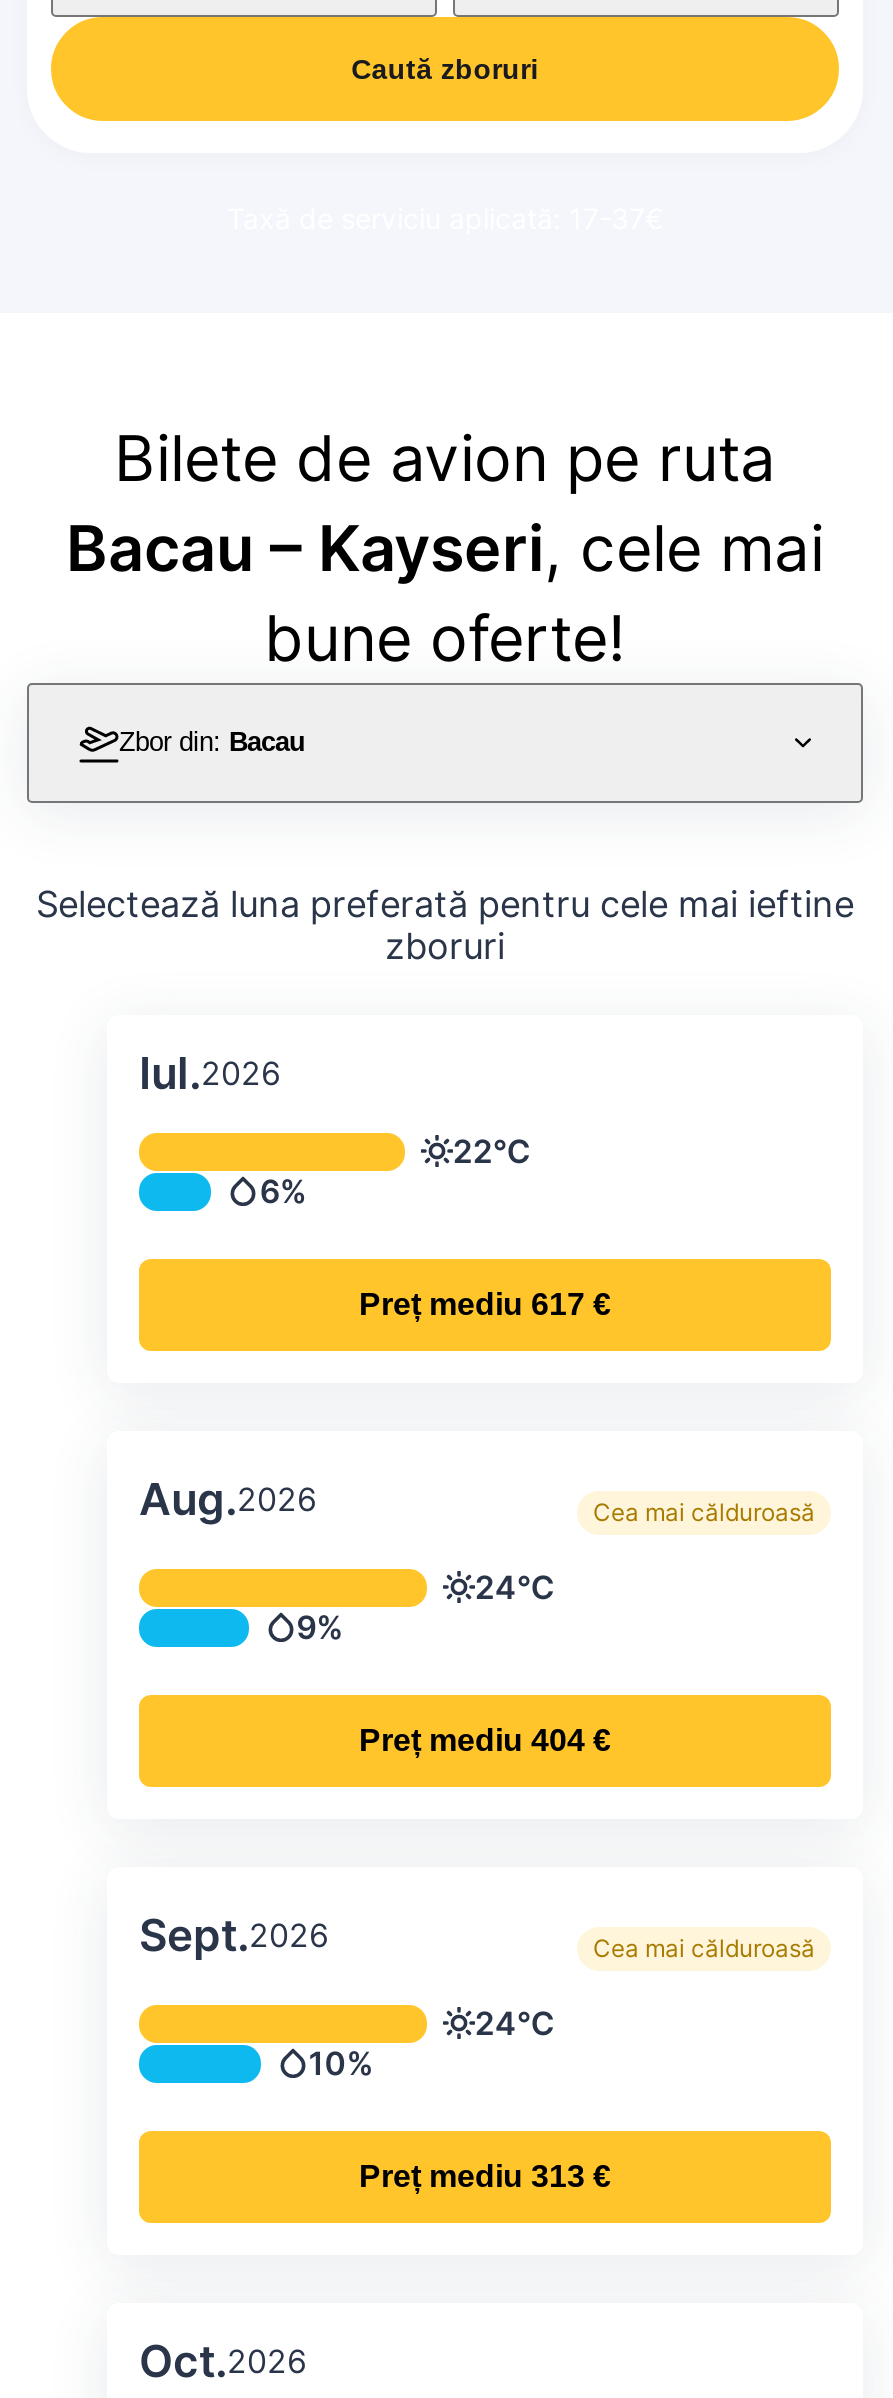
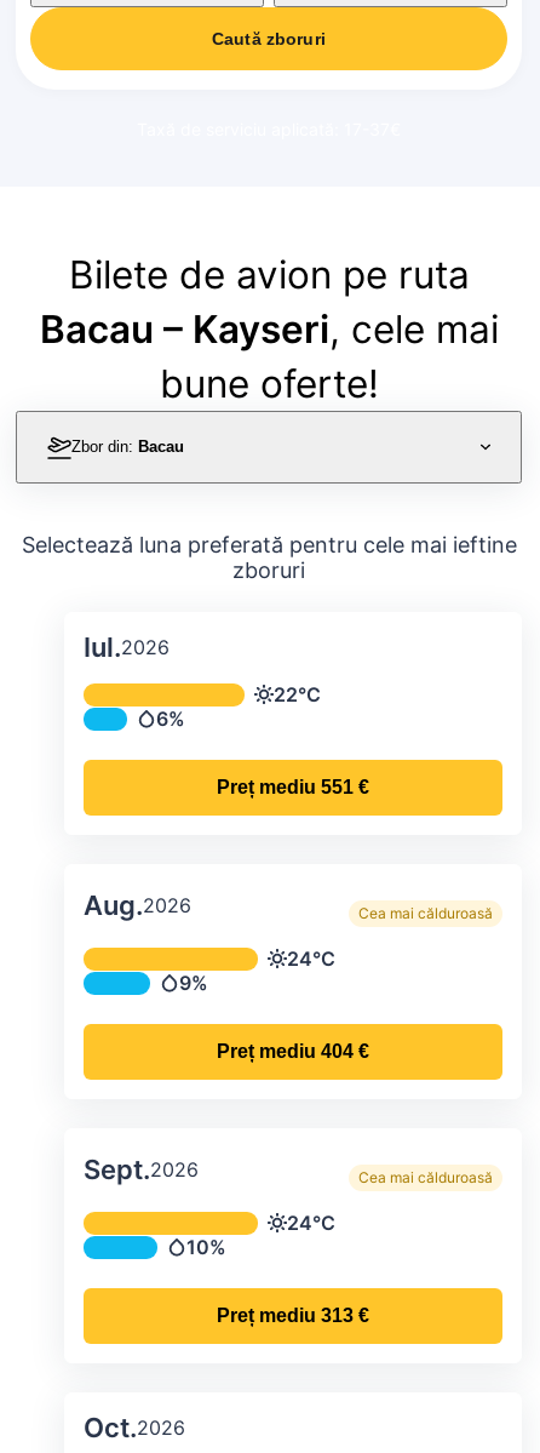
[359,1287,611,1321] Preț mediu 617 € -> [217,777,369,797] Preț mediu 551 €

